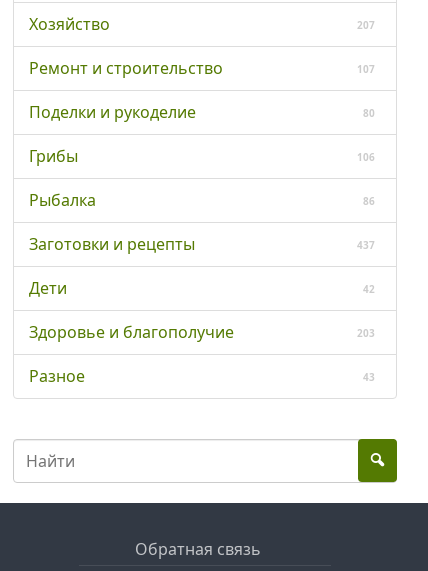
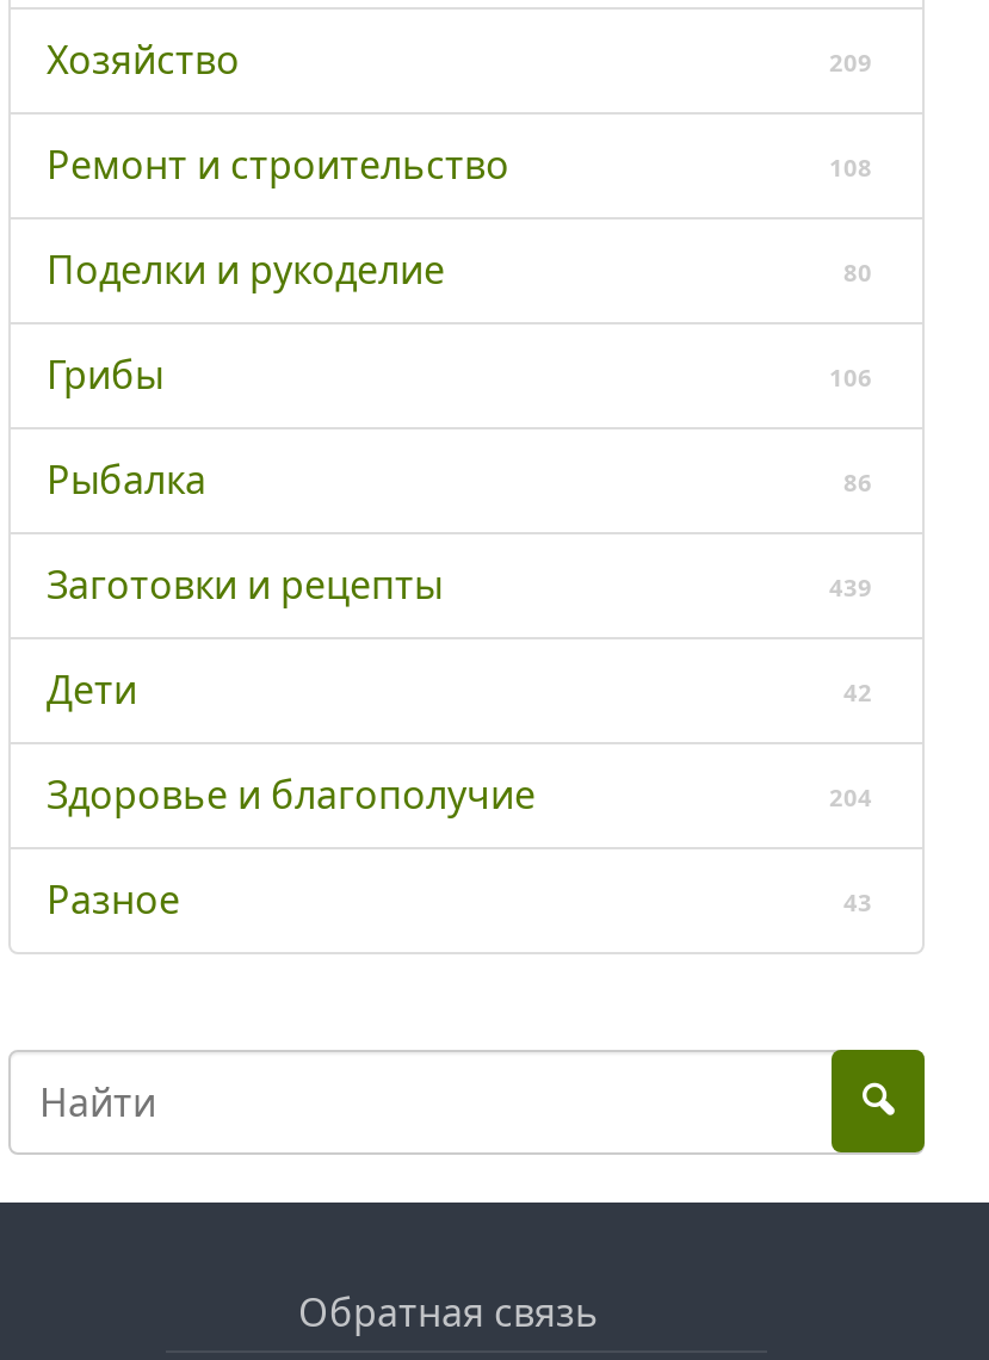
[357,18,375,32] 207 -> [829,45,872,78] 209
[357,62,375,76] 107 -> [829,150,872,183] 108
[357,238,375,252] 437 -> [829,570,872,603] 439
[357,326,375,340] 203 -> [829,780,872,813] 204

